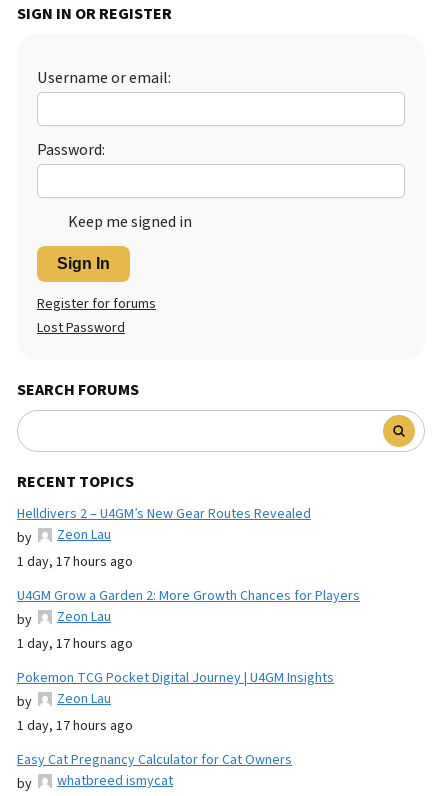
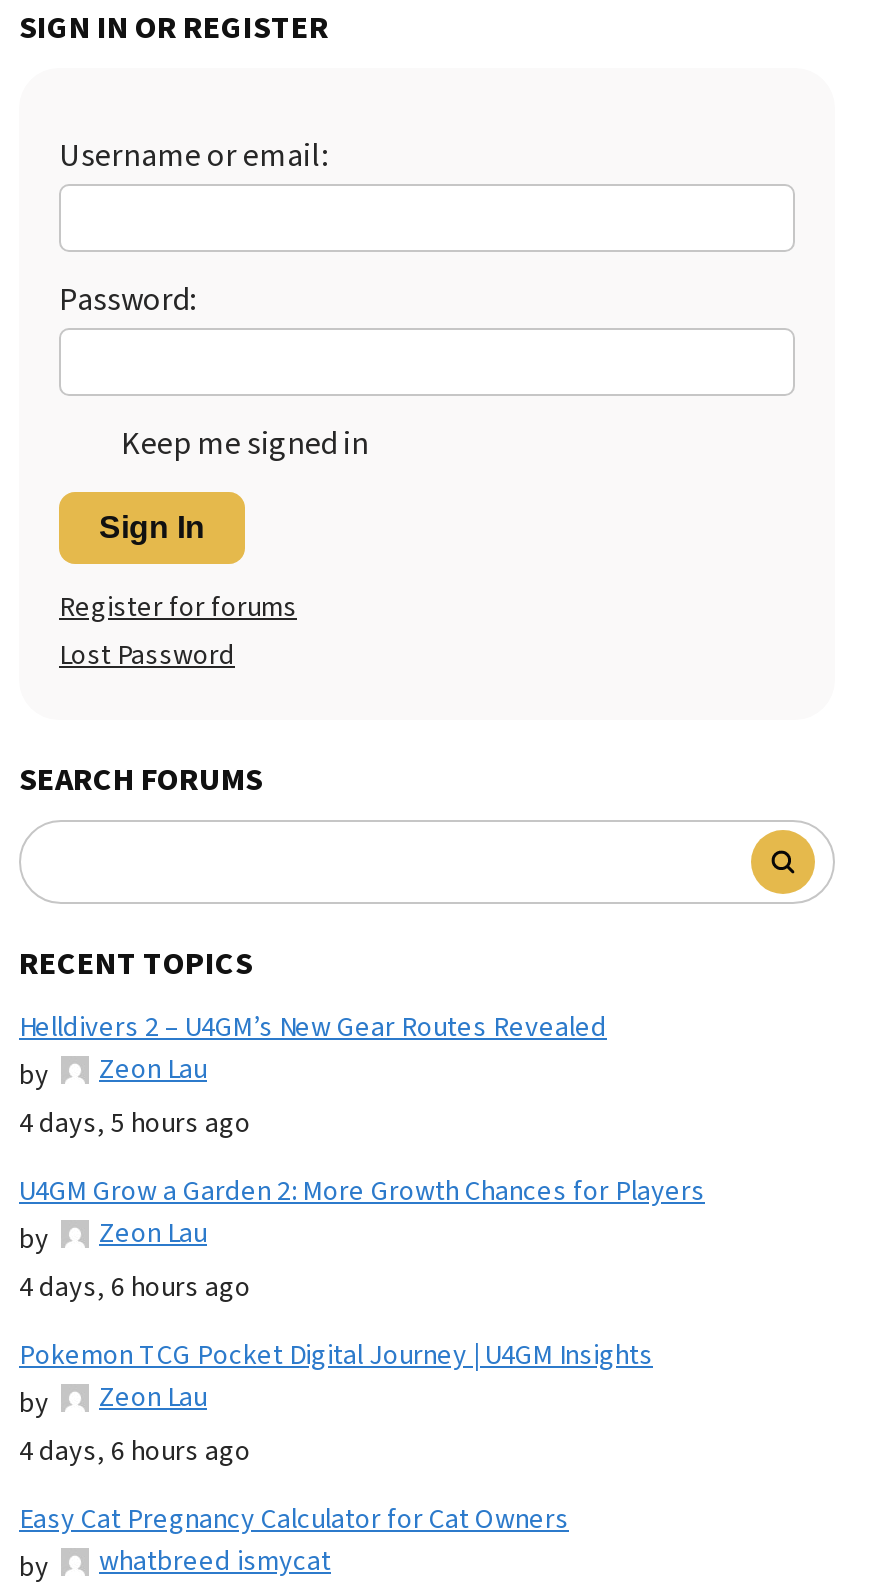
[17,552,133,572] 1 day, 17 hours ago -> [19,1103,251,1143] 4 days, 5 hours ago
[17,634,133,654] 1 day, 17 hours ago -> [19,1267,251,1307] 4 days, 6 hours ago
[17,716,133,736] 1 day, 17 hours ago -> [19,1431,251,1471] 4 days, 6 hours ago

